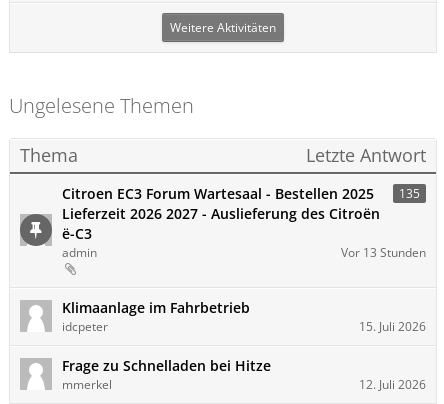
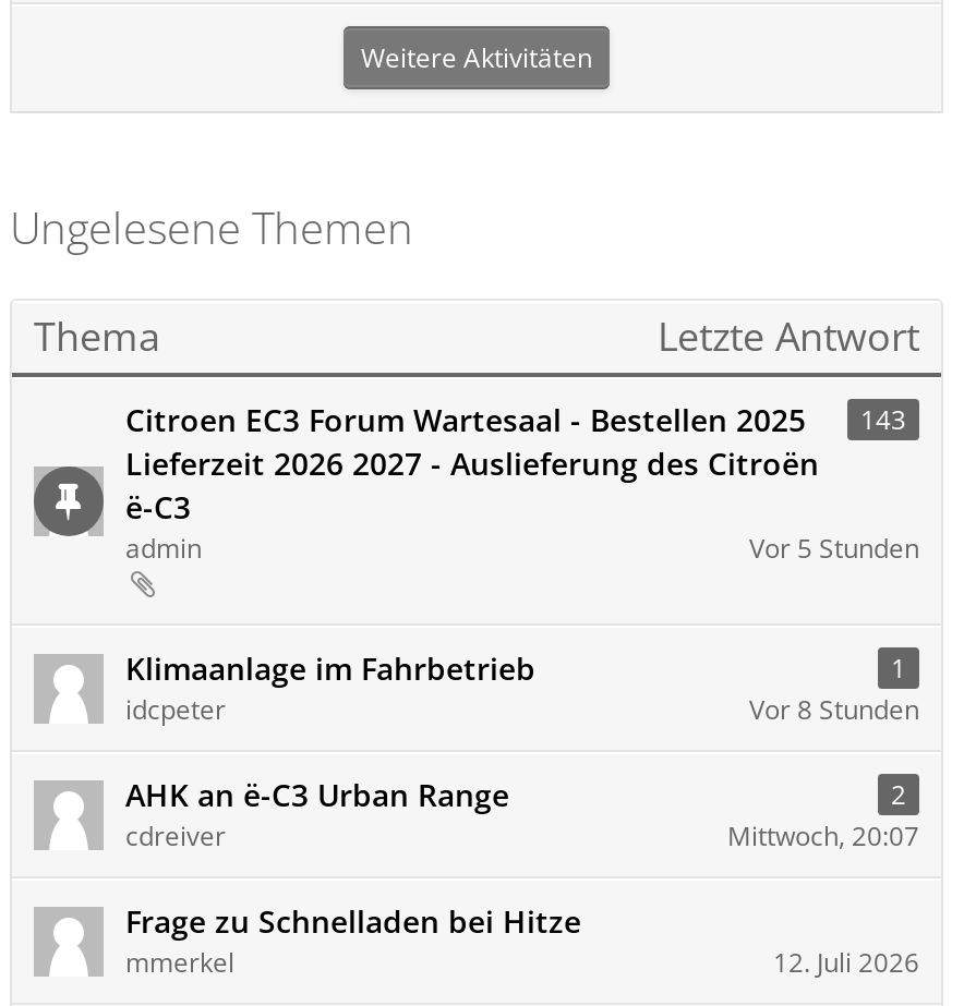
[62,183,420,202] Citroen EC3 Forum Wartesaal - Bestellen 2025 135 -> [125,399,906,440] Citroen EC3 Forum Wartesaal - Bestellen 2025 143
[341,243,426,260] Vor 13 Stunden -> [749,530,919,567] Vor 5 Stunden
[359,317,426,334] 15. Juli 2026 -> [125,691,919,855] Vor 8 Stunden | AHK an ë-C3 Urban Range | 2 | cdreiver | Mittwoch, 20:07
none -> [891,650,906,687] 1

